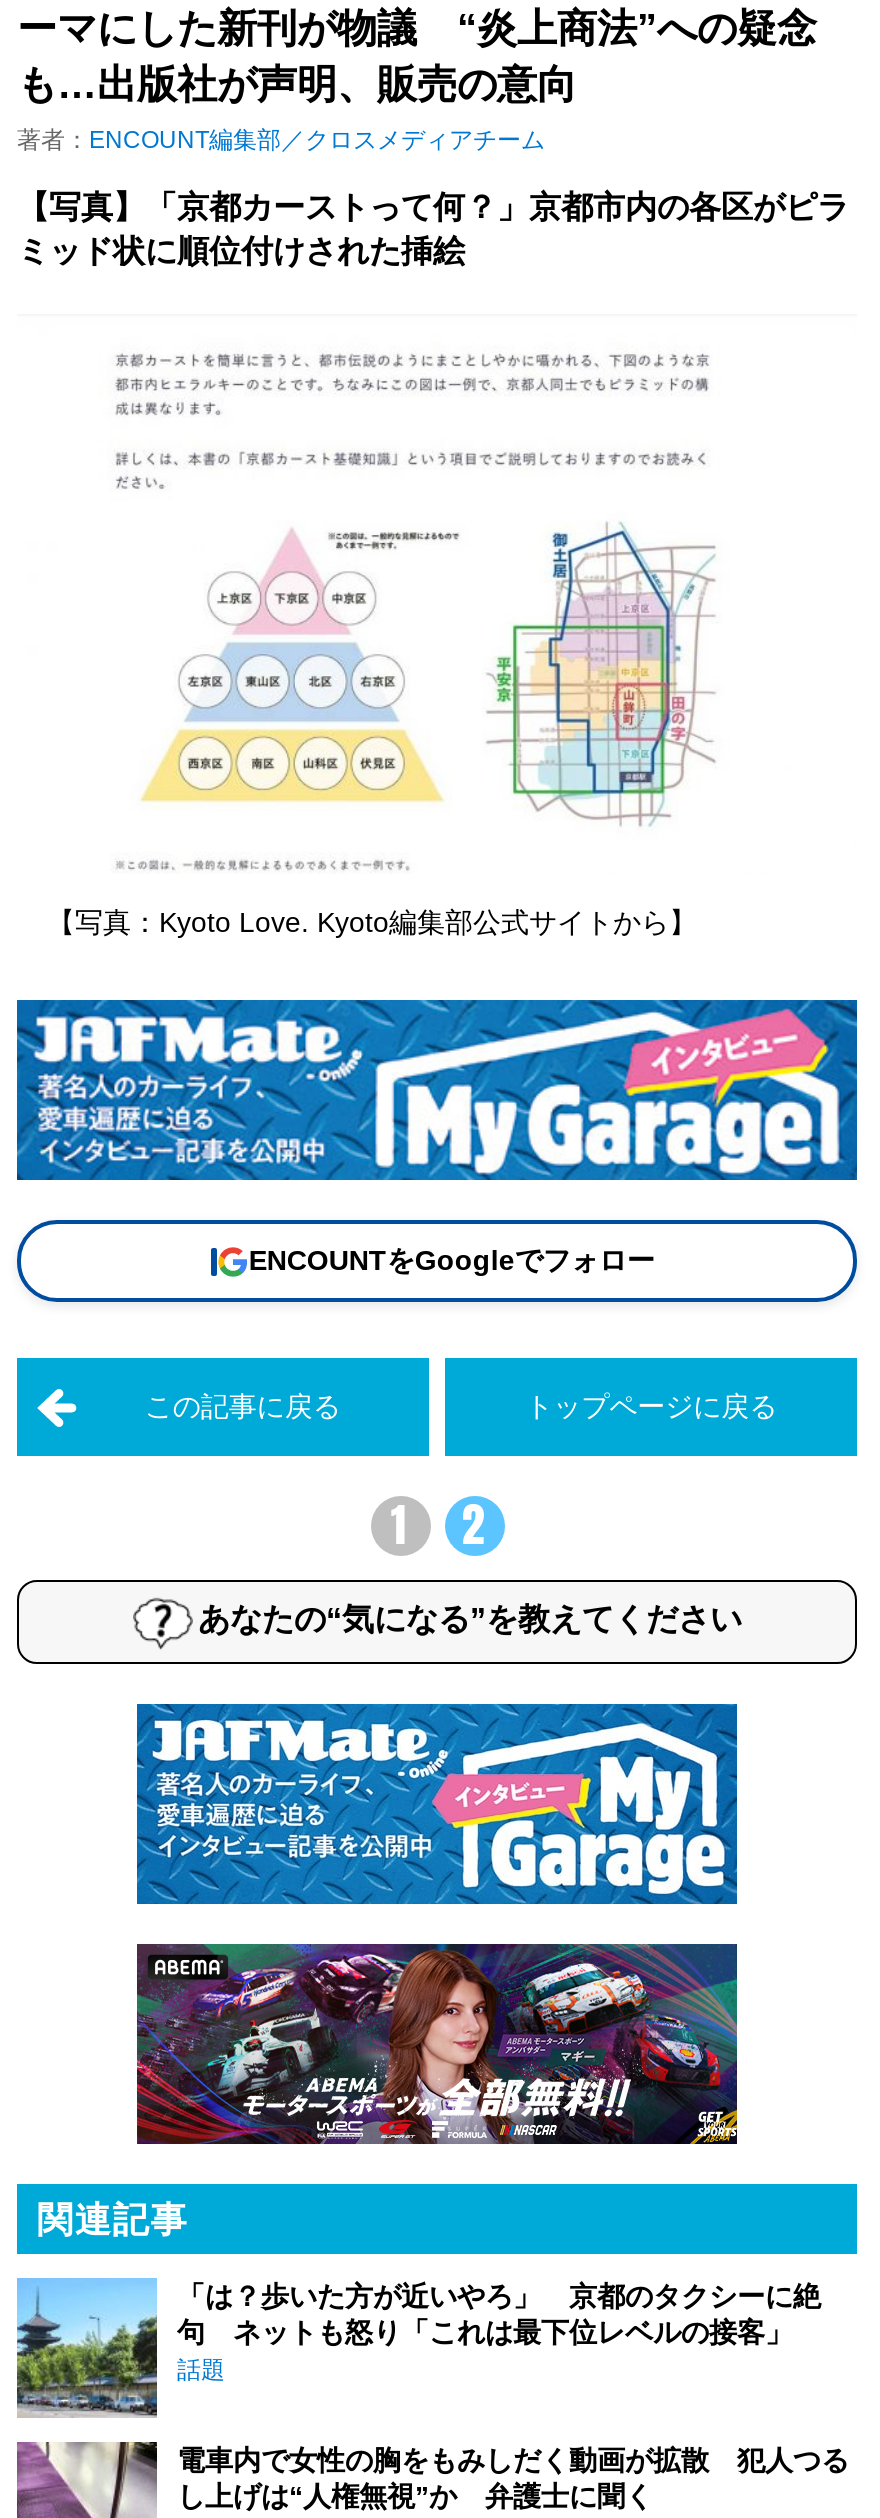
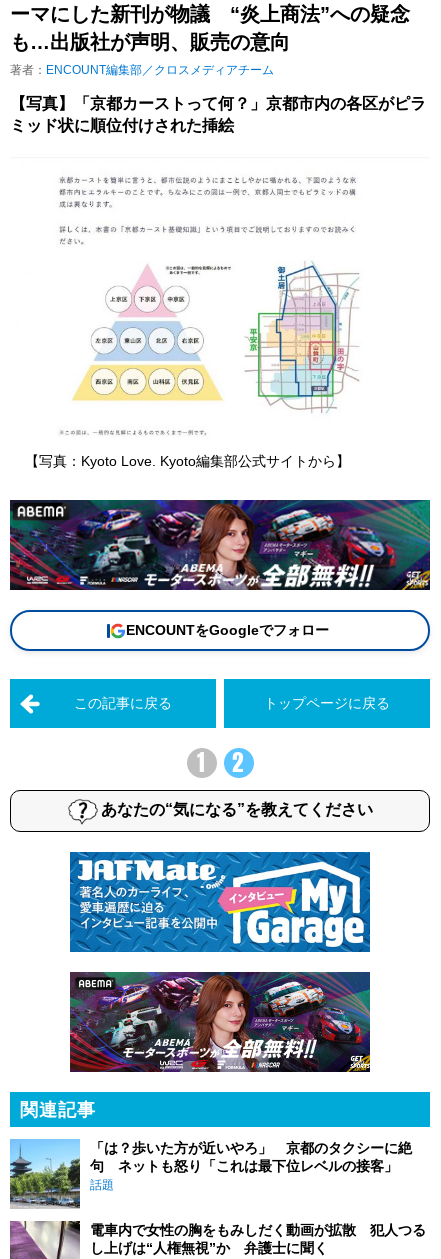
[15,998,859,1182] [image] -> [9,499,431,591] [image]

